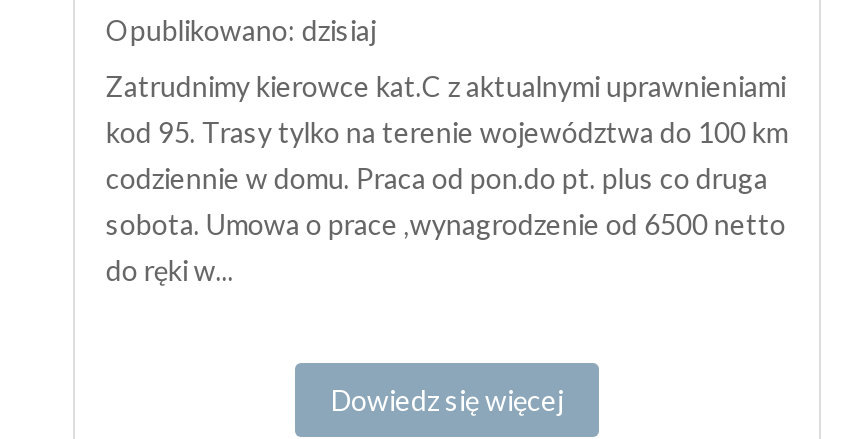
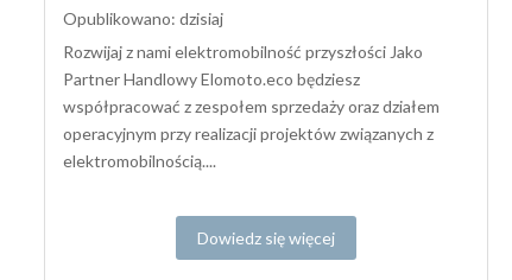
[106,70,788,288] Zatrudnimy kierowce kat.C z aktualnymi uprawnieniami | kod 95. Trasy tylko na terenie województwa do 100 km | codziennie w domu. Praca od pon.do pt. plus co druga | sobota. Umowa o prace ,wynagrodzenie od 6500 netto | do ręki w... -> [63,42,440,171] Rozwijaj z nami elektromobilność przyszłości Jako | Partner Handlowy Elomoto.eco będziesz | współpracować z zespołem sprzedaży oraz działem | operacyjnym przy realizacji projektów związanych z | elektromobilnością....

